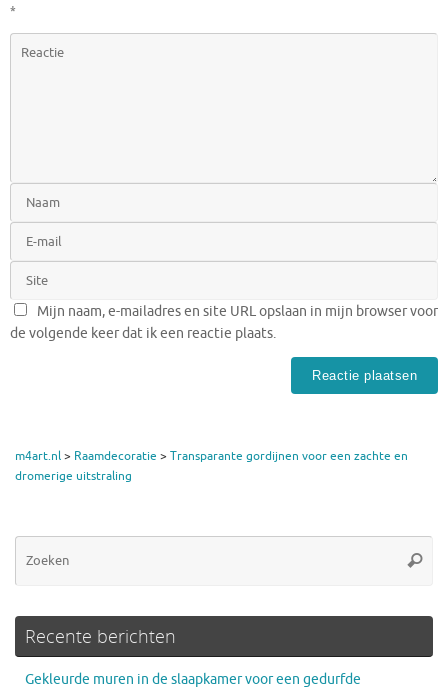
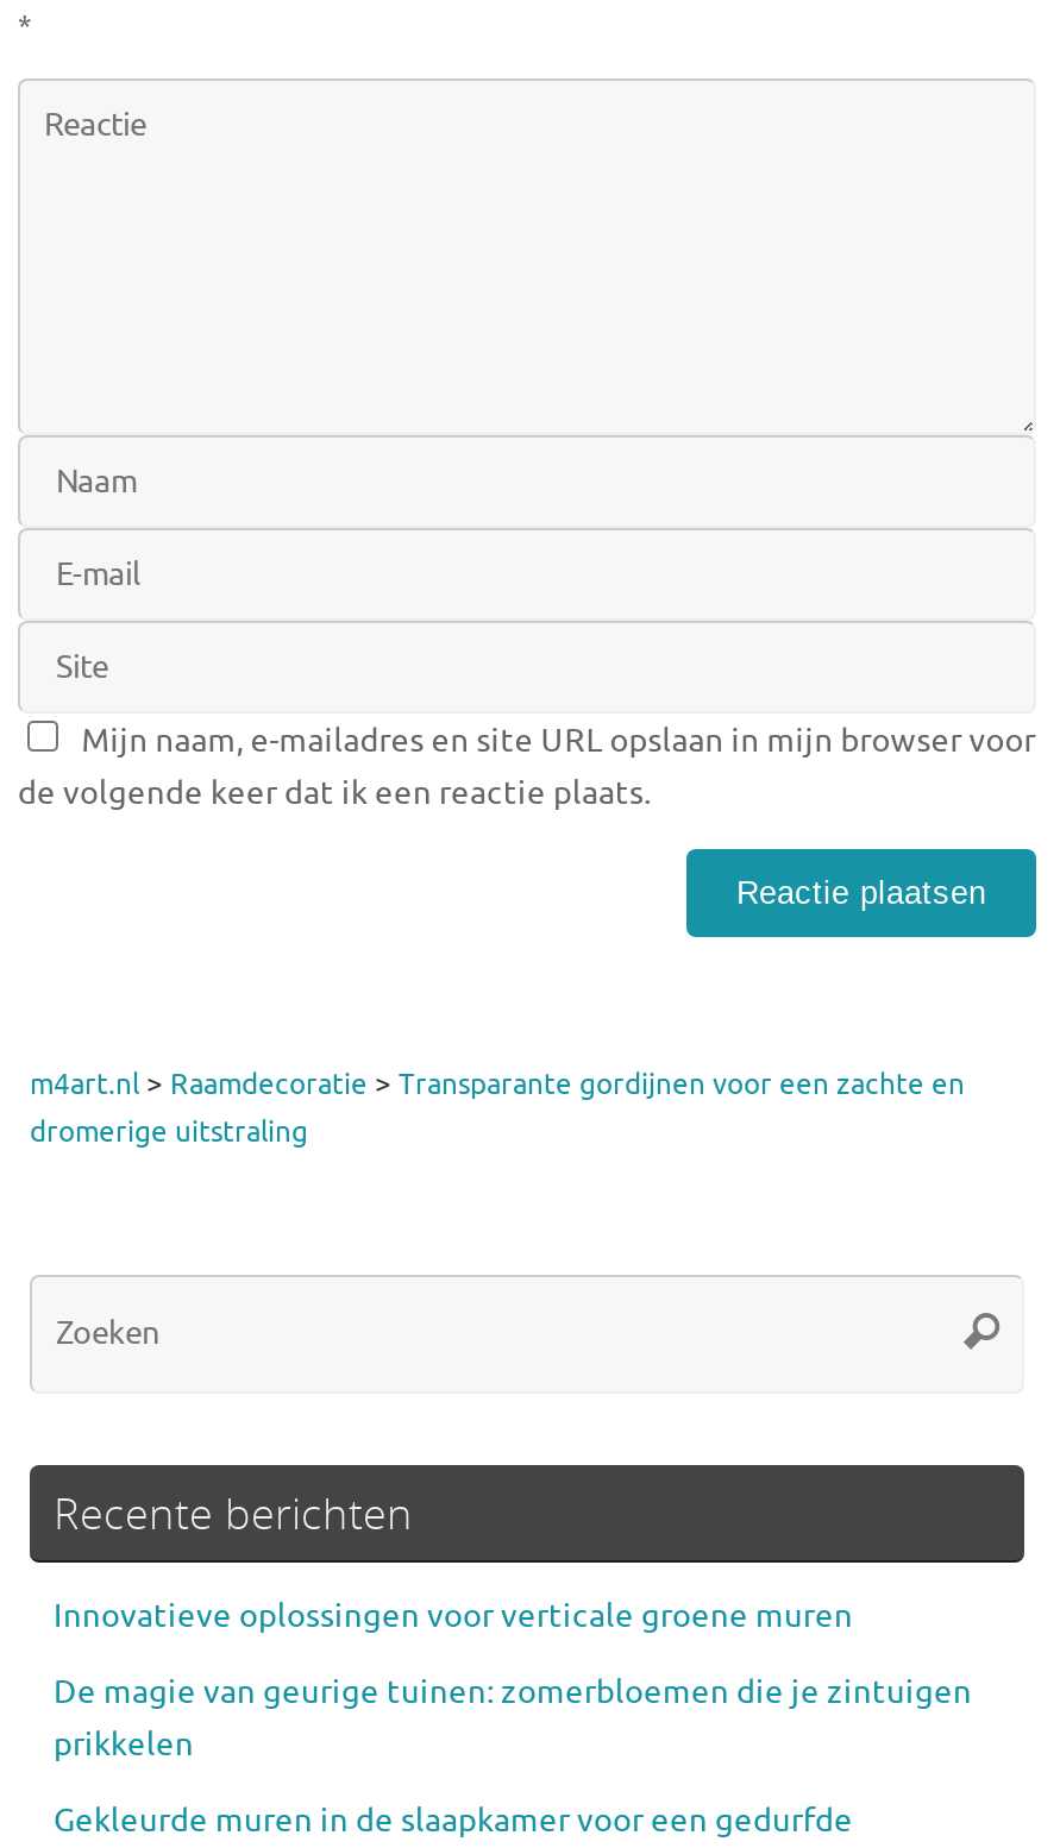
none -> [54,1595,972,1764] Innovatieve oplossingen voor verticale groene muren | De magie van geurige tuinen: zomerbloemen die je zintuigen | prikkelen

